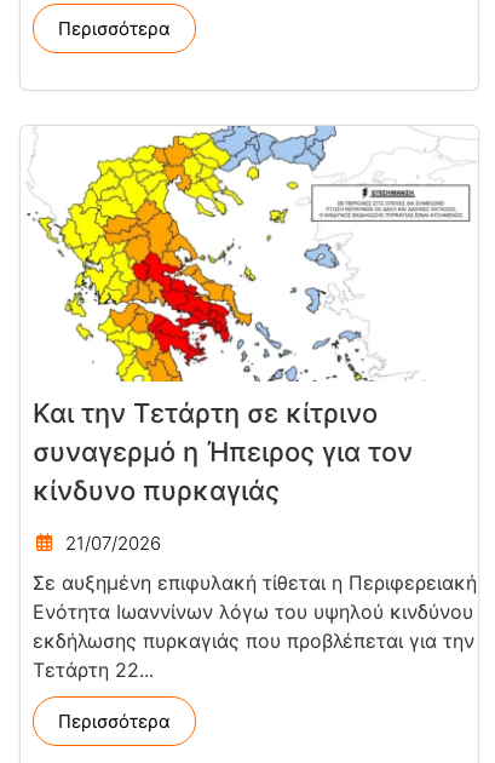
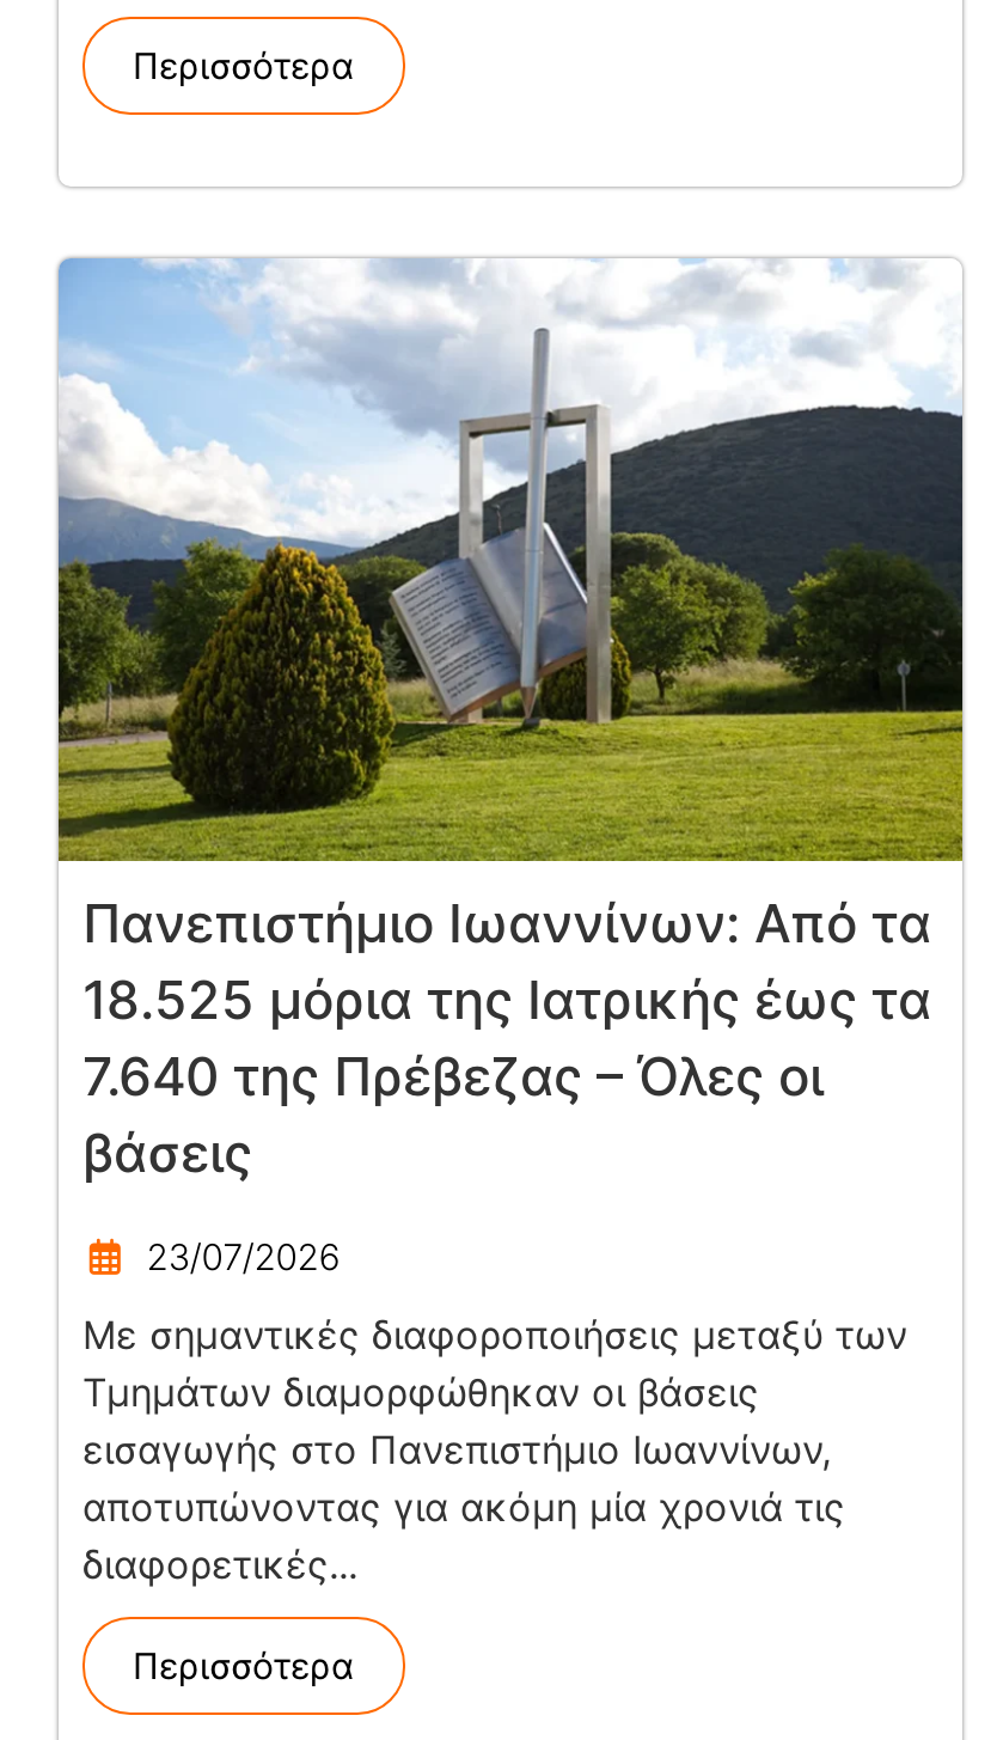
[21,125,478,320] [image] -> [56,257,965,865] [image]
[33,397,413,506] Και την Τετάρτη σε κίτρινο | συναγερμό η Ήπειρος για τον | κίνδυνο πυρκαγιάς -> [82,892,931,1184] Πανεπιστήμιο Ιωαννίνων: Από τα | 18.525 μόρια της Ιατρικής έως τα | 7.640 της Πρέβεζας – Όλες οι | βάσεις
[65,531,161,554] 21/07/2026 -> [147,1234,340,1280] 23/07/2026
[33,570,477,681] Σε αυξημένη επιφυλακή τίθεται η Περιφερειακή | Ενότητα Ιωαννίνων λόγω του υψηλού κινδύνου | εκδήλωσης πυρκαγιάς που προβλέπεται για την | Τετάρτη 22... -> [82,1311,907,1588] Με σημαντικές διαφοροποιήσεις μεταξύ των | Τμημάτων διαμορφώθηκαν οι βάσεις | εισαγωγής στο Πανεπιστήμιο Ιωαννίνων, | αποτυπώνοντας για ακόμη μία χρονιά τις | διαφορετικές...

